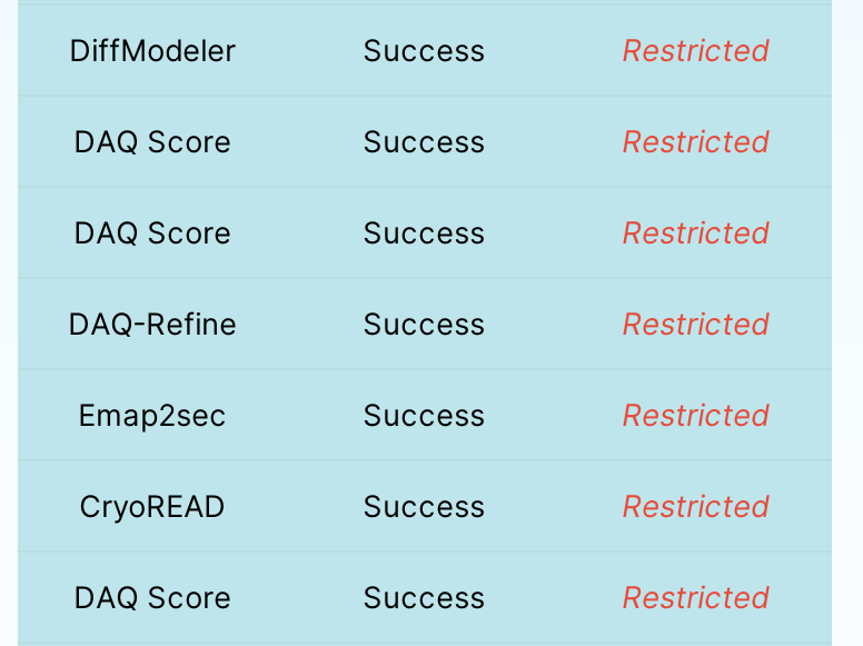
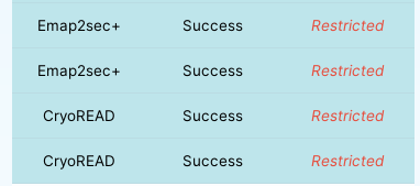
[69,32,236,67] DiffModeler -> [37,16,121,34] Emap2sec+
[68,123,769,432] DAQ Score | Success | Restricted | DAQ Score | Success | Restricted | DAQ-Refine | Success | Restricted | Emap2sec -> [37,61,121,79] Emap2sec+
[74,579,232,614] DAQ Score -> [42,152,115,169] CryoREAD

